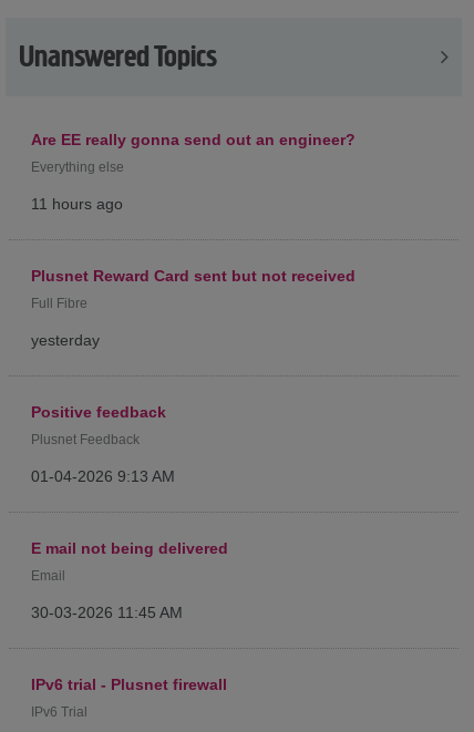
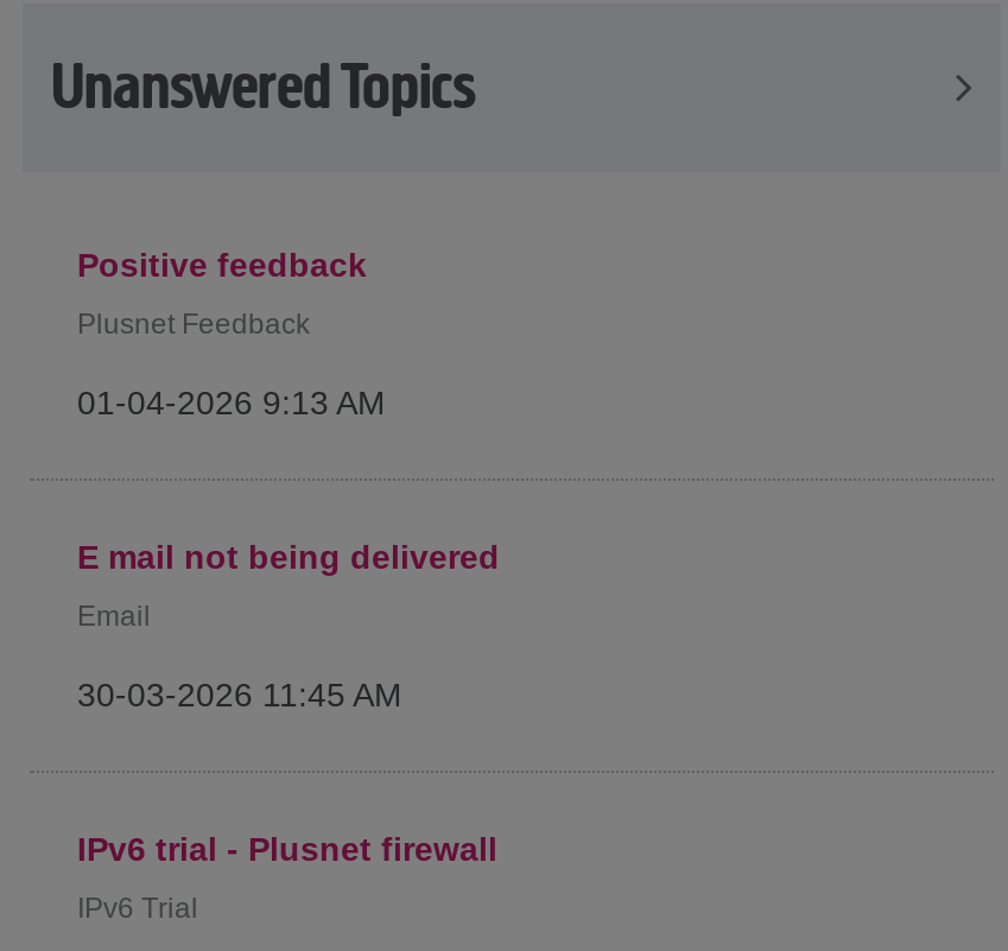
[31,131,355,213] Are EE really gonna send out an engineer? | Everything else | 11 hours ago -> none
[31,267,355,349] Plusnet Reward Card sent but not received | Full Fibre | yesterday -> none

